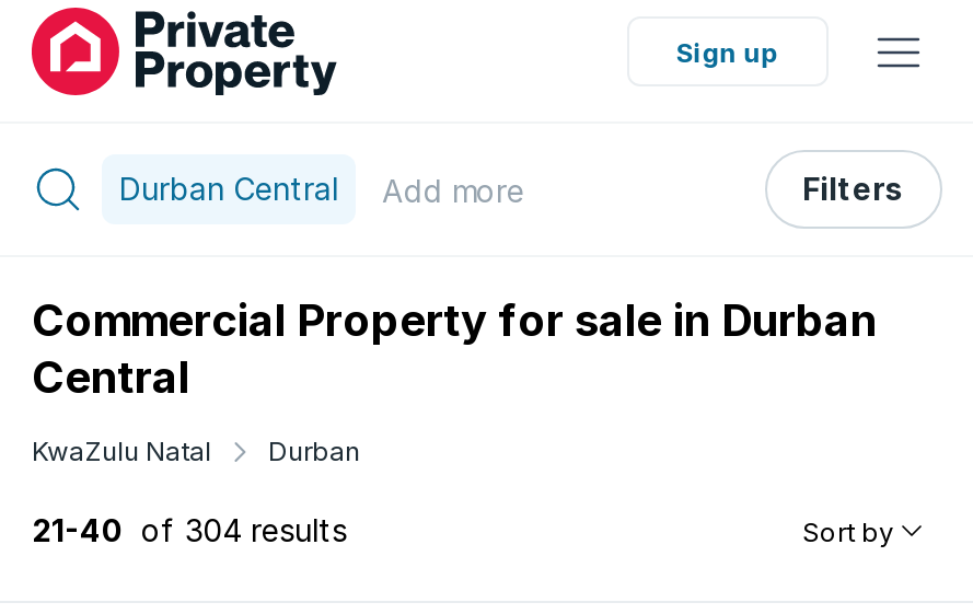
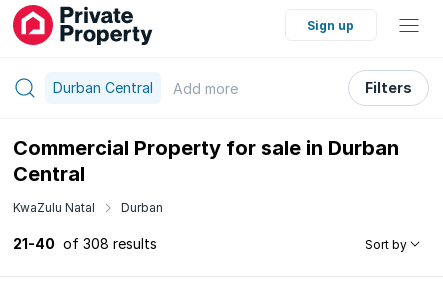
[32,512,347,549] 21-40 of 304 results -> [13,235,157,252] 21-40 of 308 results

